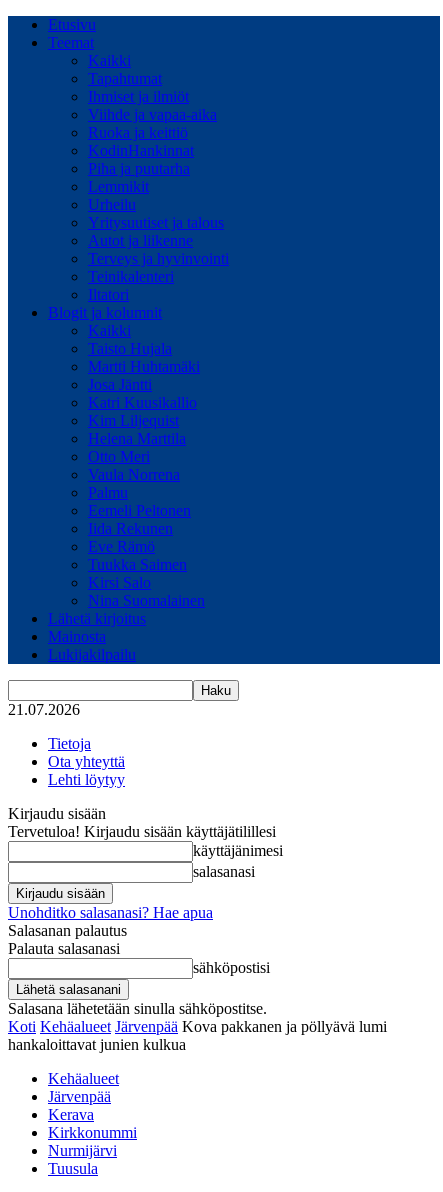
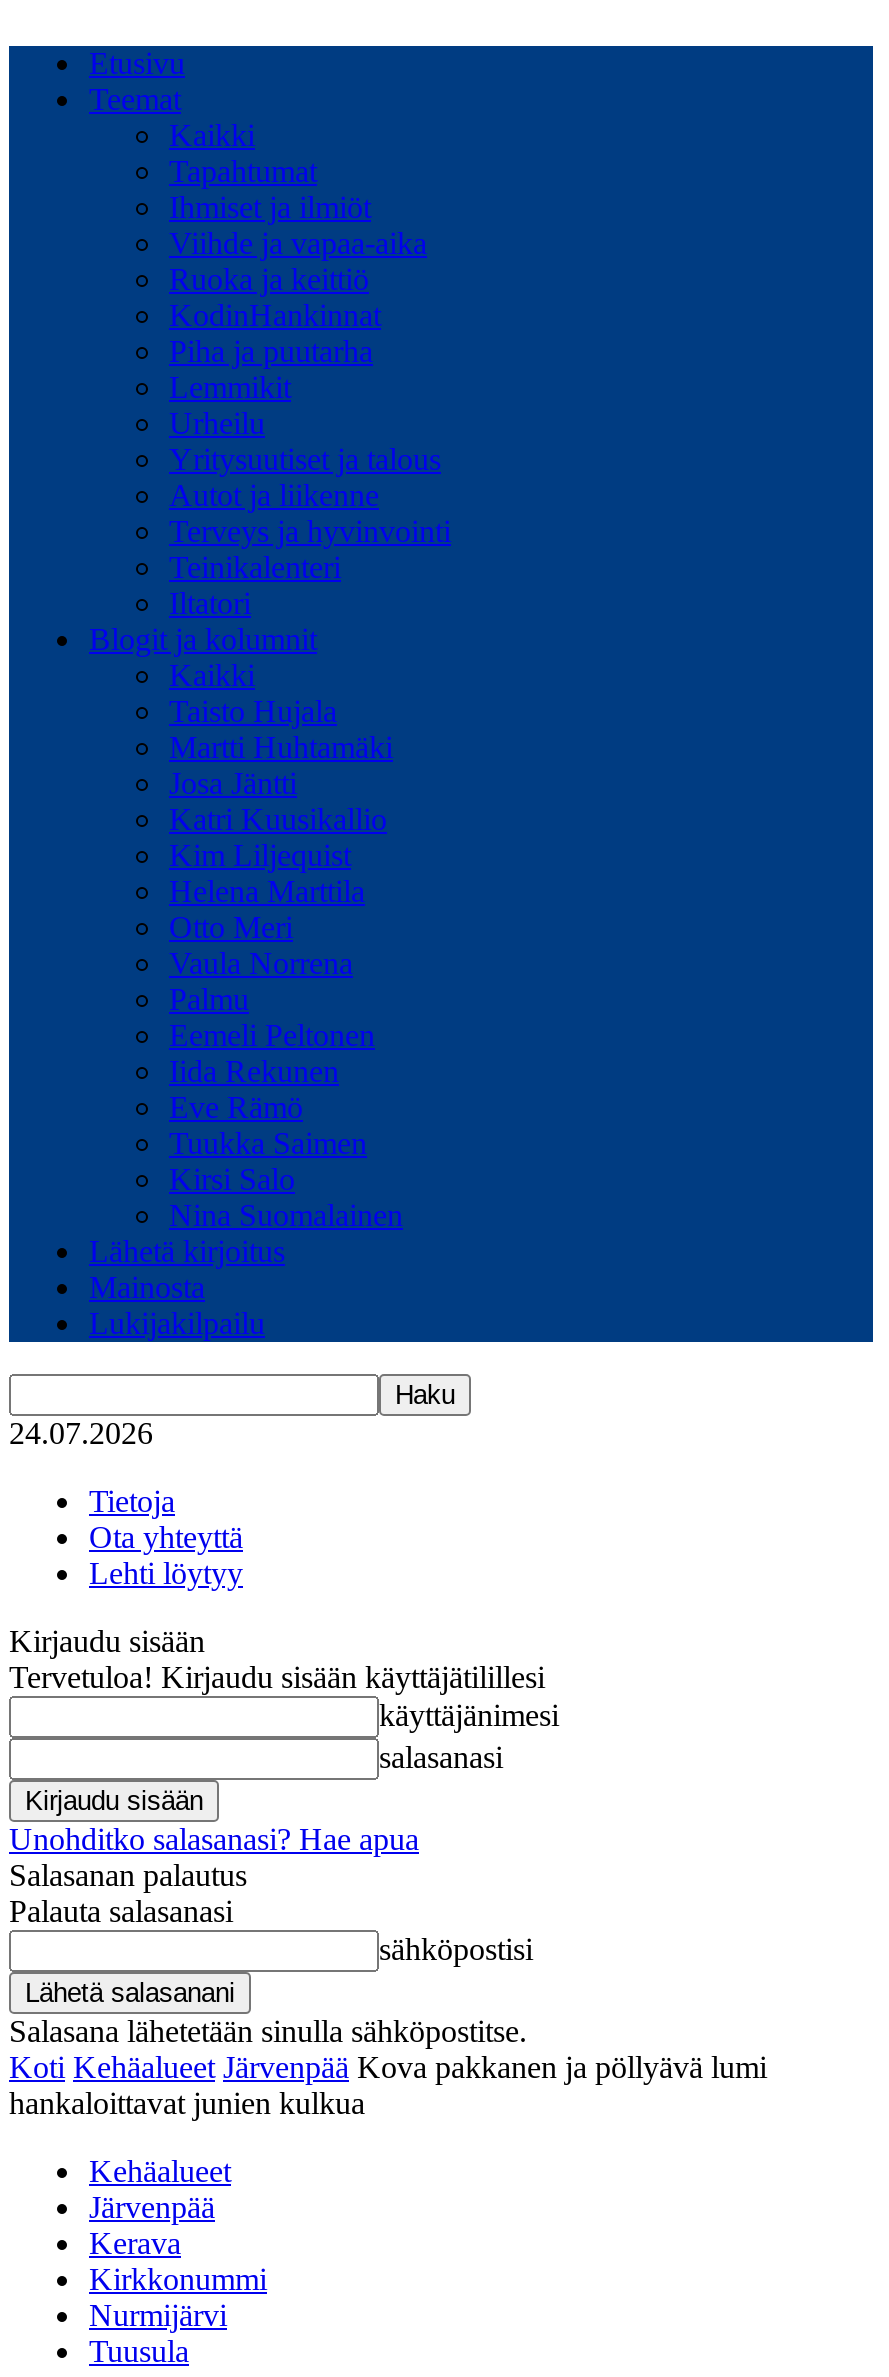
[8,701,80,718] 21.07.2026 -> [9,1416,153,1450] 24.07.2026

